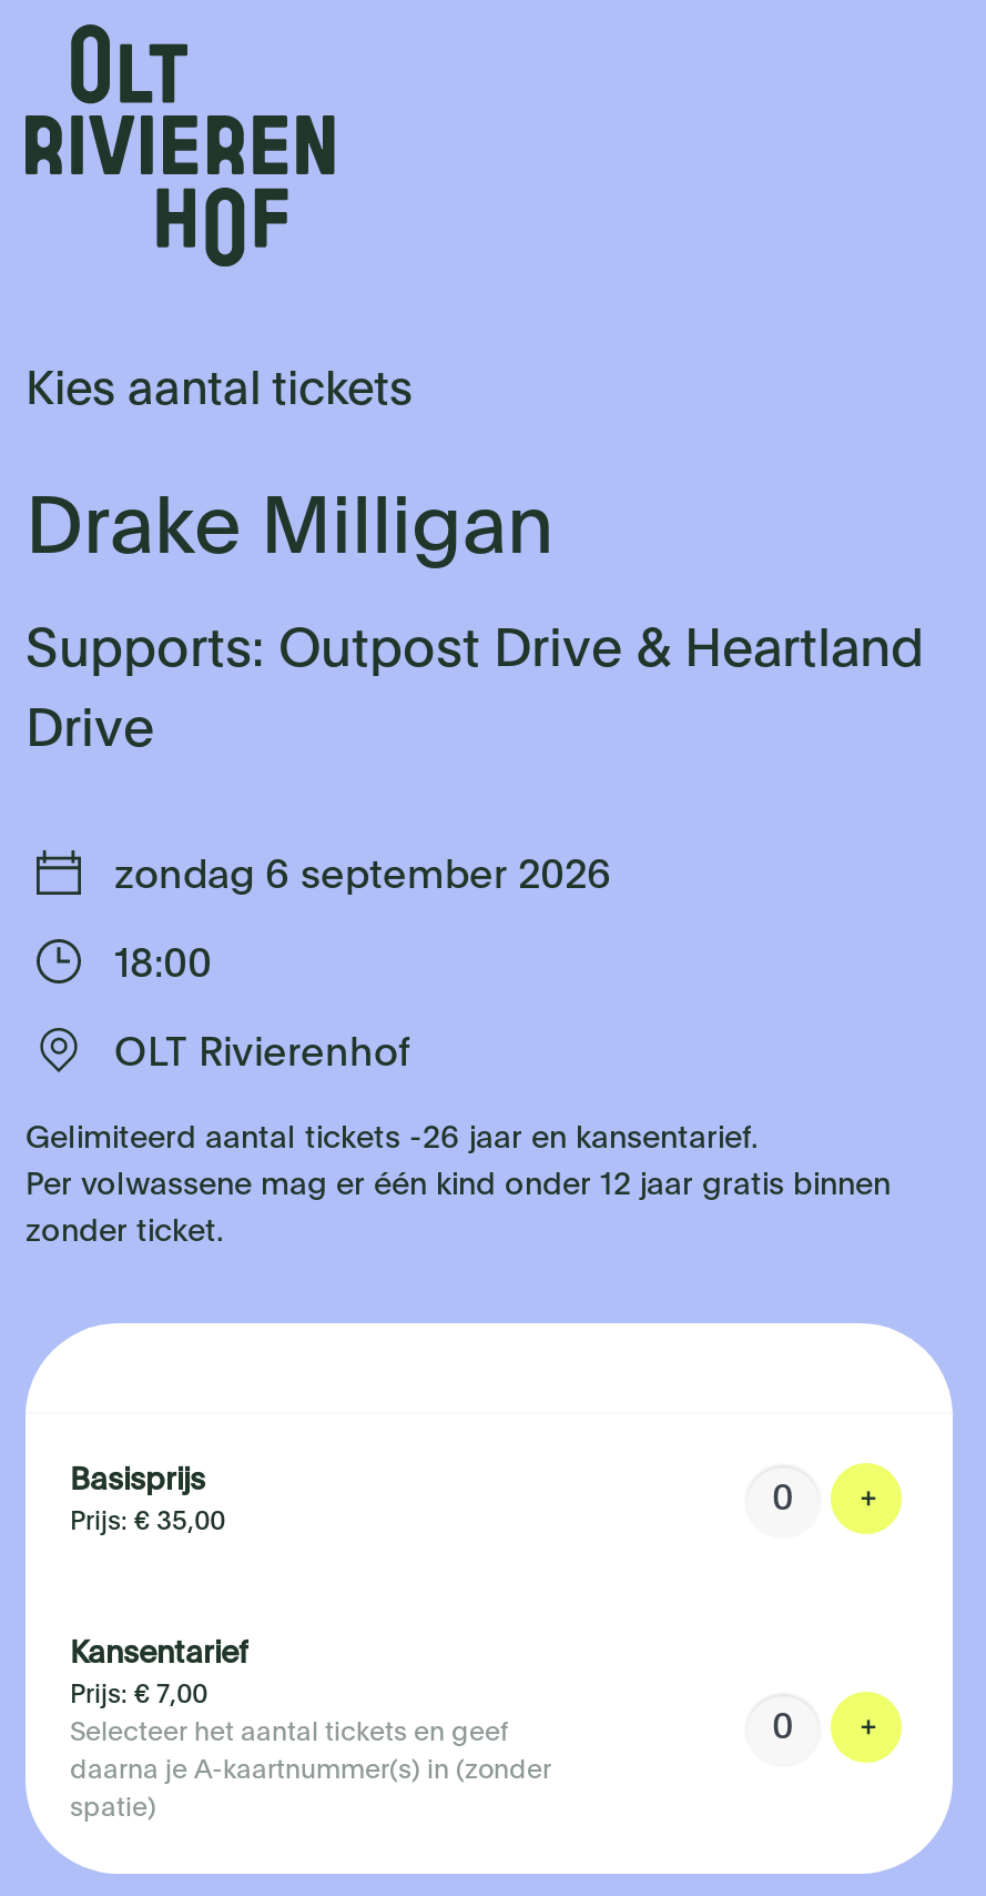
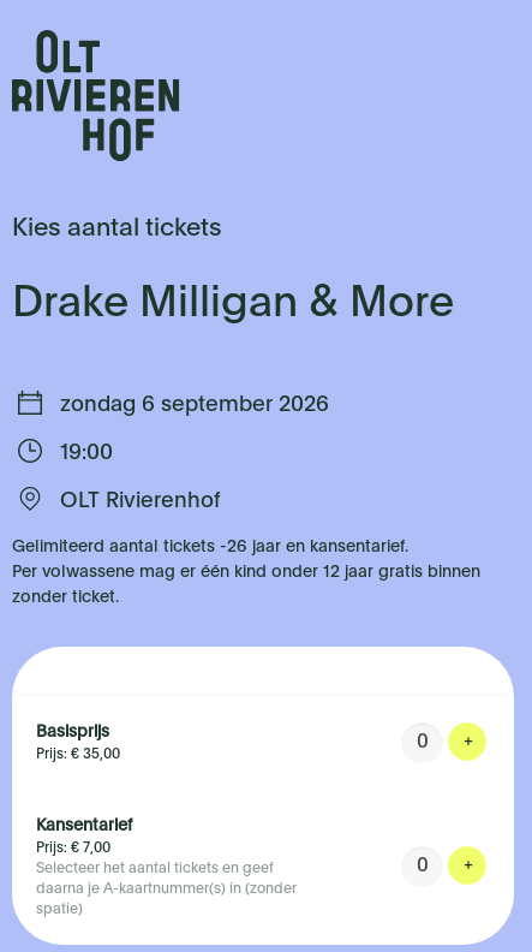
[26,492,924,760] Drake Milligan | Supports: Outpost Drive & Heartland | Drive -> [12,283,454,326] Drake Milligan & More
[114,947,212,987] 18:00 -> [60,443,113,464] 19:00

